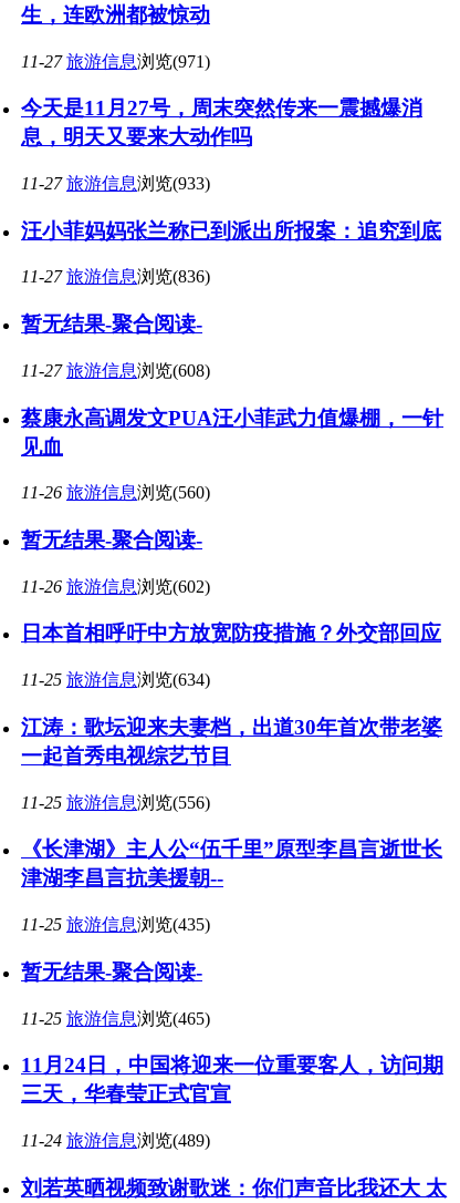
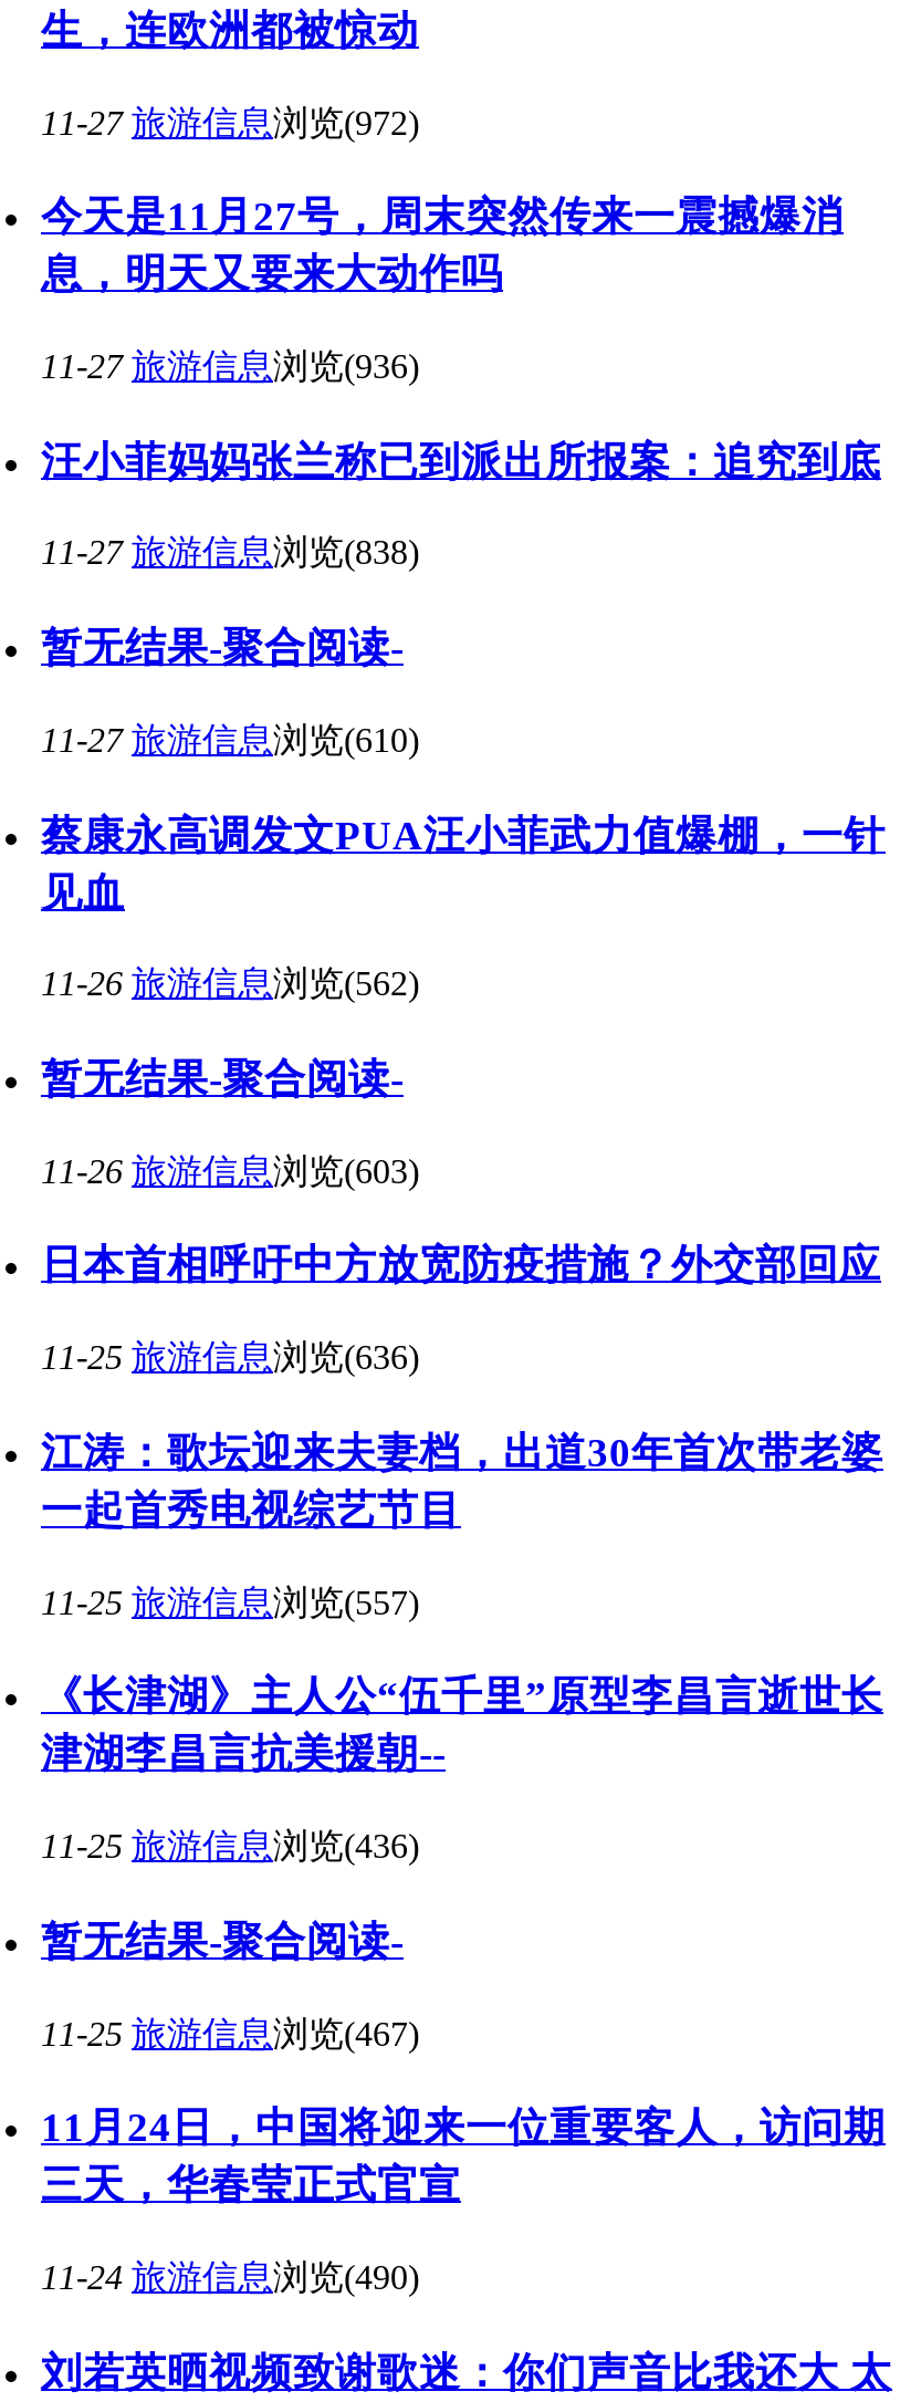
[21,52,210,70] 11-27 旅游信息浏览(971) -> [41,103,419,141] 11-27 旅游信息浏览(972)
[21,174,210,193] 11-27 旅游信息浏览(933) -> [41,347,419,385] 11-27 旅游信息浏览(936)
[21,267,210,286] 11-27 旅游信息浏览(836) -> [41,534,419,572] 11-27 旅游信息浏览(838)
[21,361,210,380] 11-27 旅游信息浏览(608) -> [41,721,419,758] 11-27 旅游信息浏览(610)
[21,483,210,502] 11-26 旅游信息浏览(560) -> [41,965,419,1003] 11-26 旅游信息浏览(562)
[21,577,210,596] 11-26 旅游信息浏览(602) -> [41,1152,419,1189] 11-26 旅游信息浏览(603)
[21,670,210,689] 11-25 旅游信息浏览(634) -> [41,1339,419,1376] 11-25 旅游信息浏览(636)
[21,793,210,812] 11-25 旅游信息浏览(556) -> [41,1583,419,1620] 11-25 旅游信息浏览(557)
[21,915,210,934] 11-25 旅游信息浏览(435) -> [41,1827,419,1865] 11-25 旅游信息浏览(436)
[21,1009,210,1027] 11-25 旅游信息浏览(465) -> [41,2014,419,2051] 11-25 旅游信息浏览(467)
[21,1131,210,1150] 11-24 旅游信息浏览(489) -> [41,2258,419,2296] 11-24 旅游信息浏览(490)

